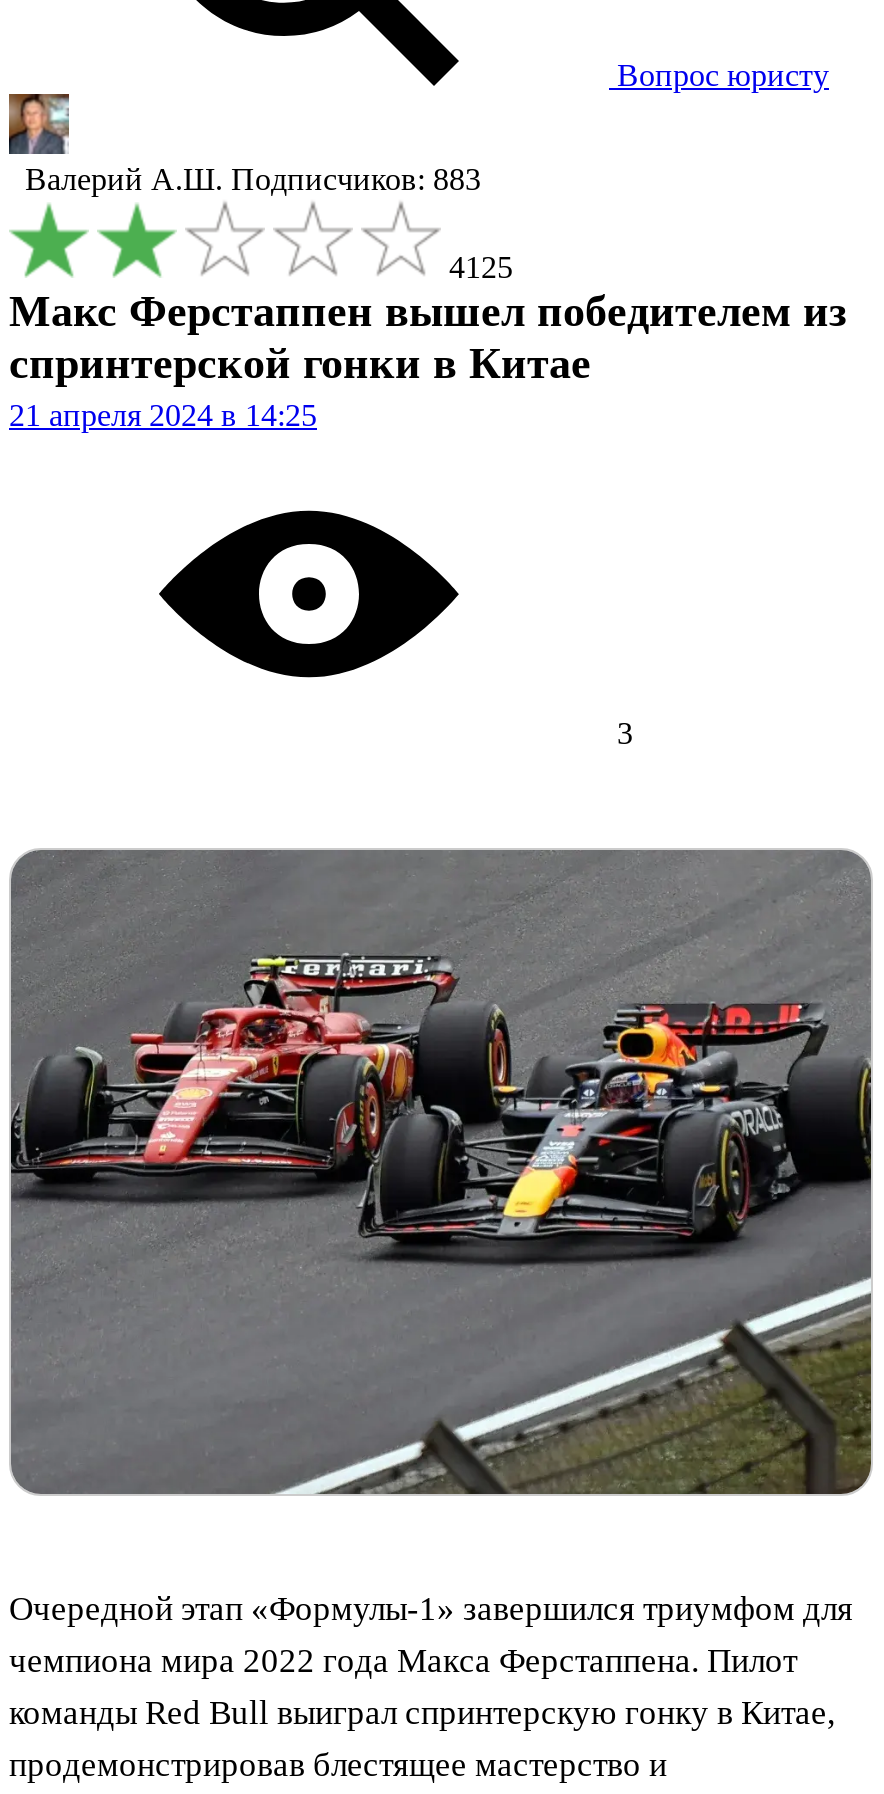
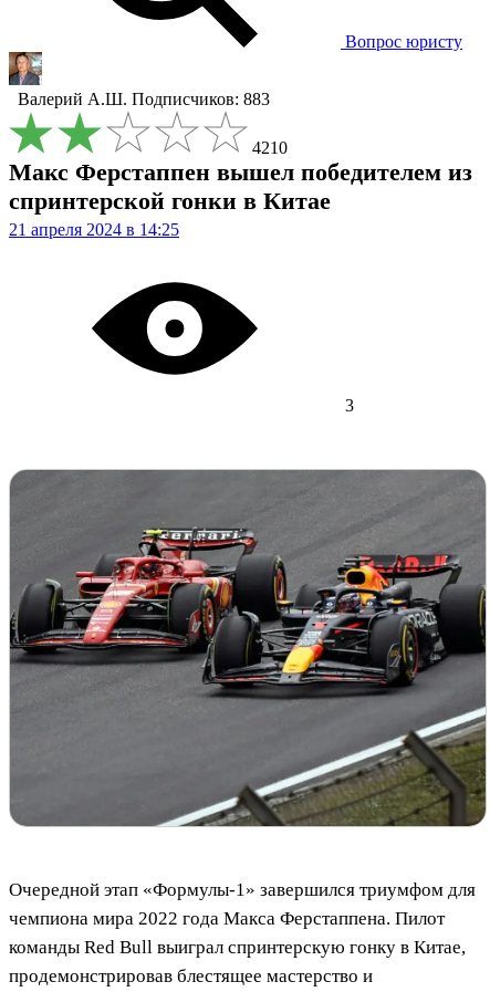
[449,250,513,284] 4125 -> [252,138,288,157] 4210

